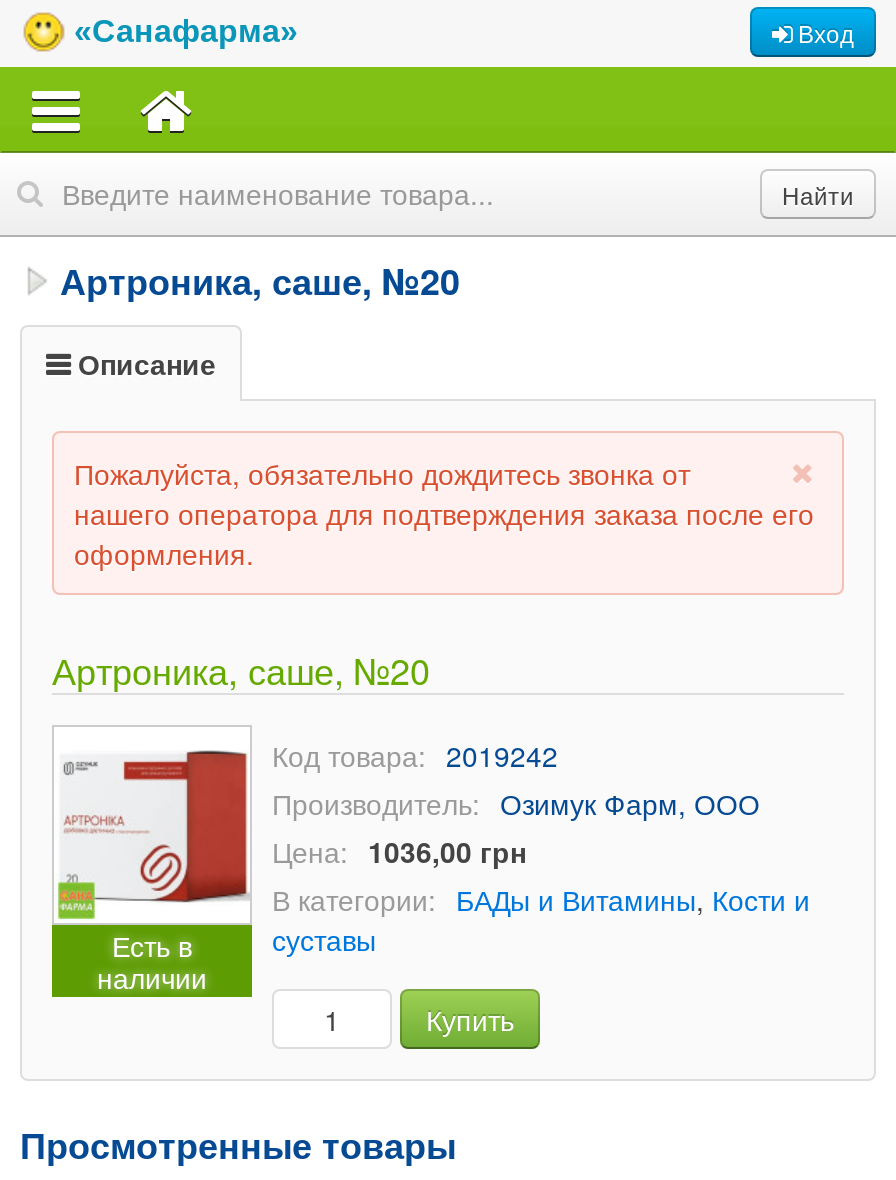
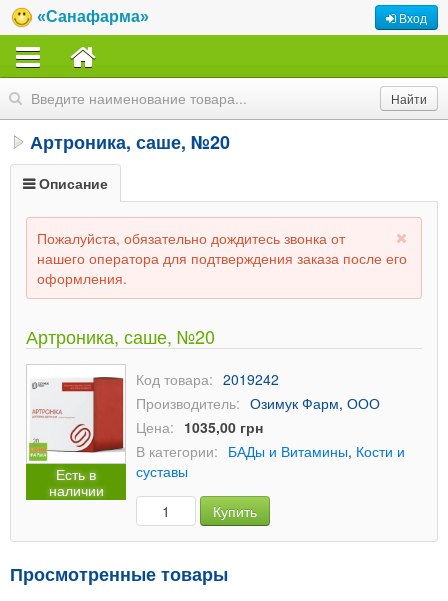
[272,831,526,871] Цена: 1036,00 грн -> [136,417,263,437] Цена: 1035,00 грн

